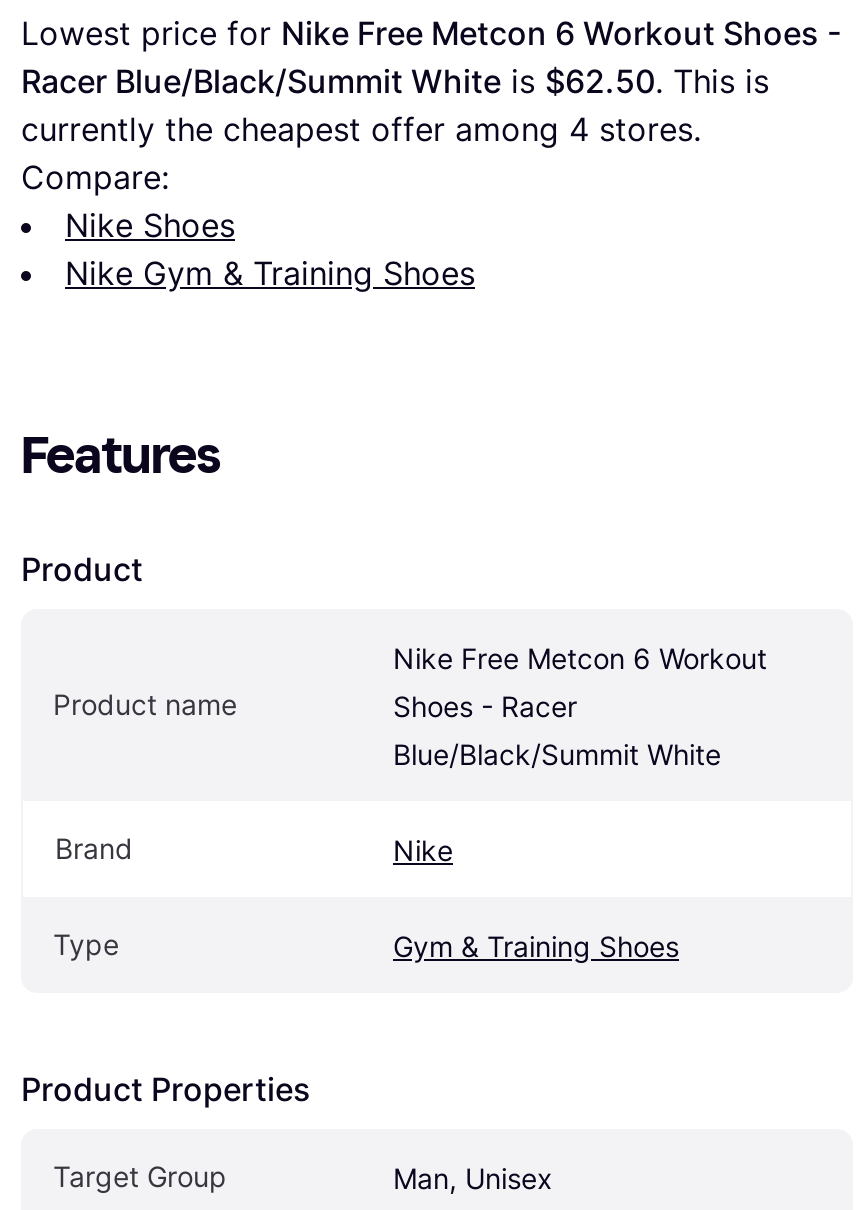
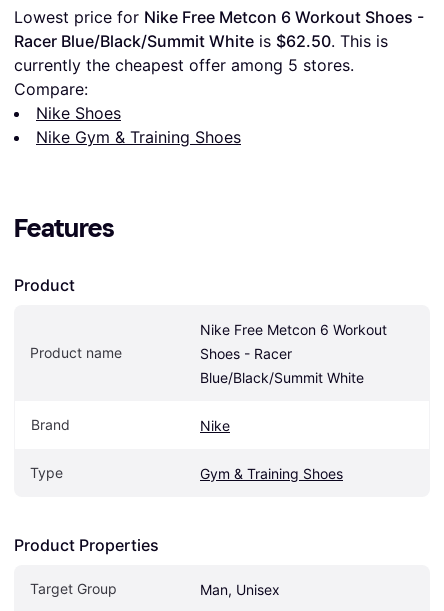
[21,108,701,148] currently the cheapest offer among 4 stores. -> [14,55,354,75] currently the cheapest offer among 5 stores.

